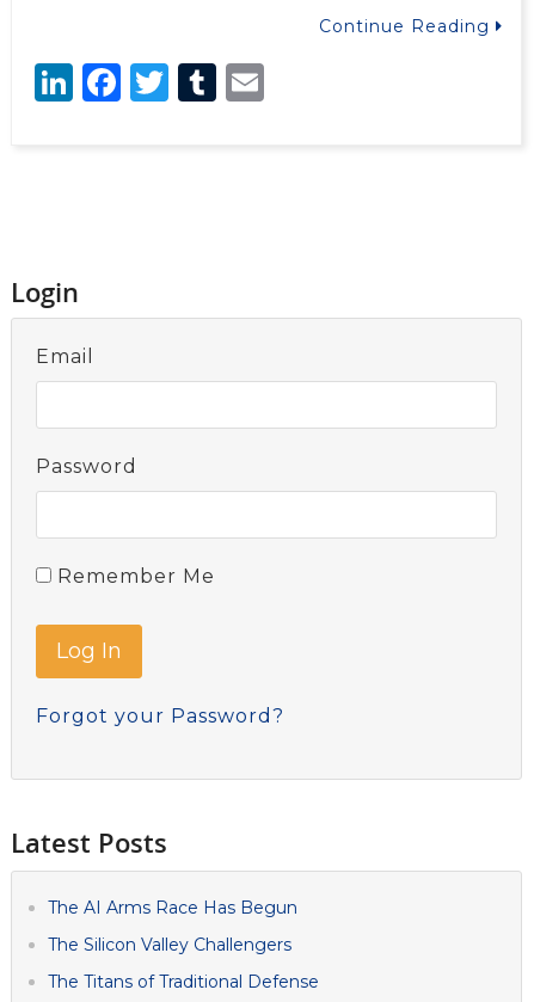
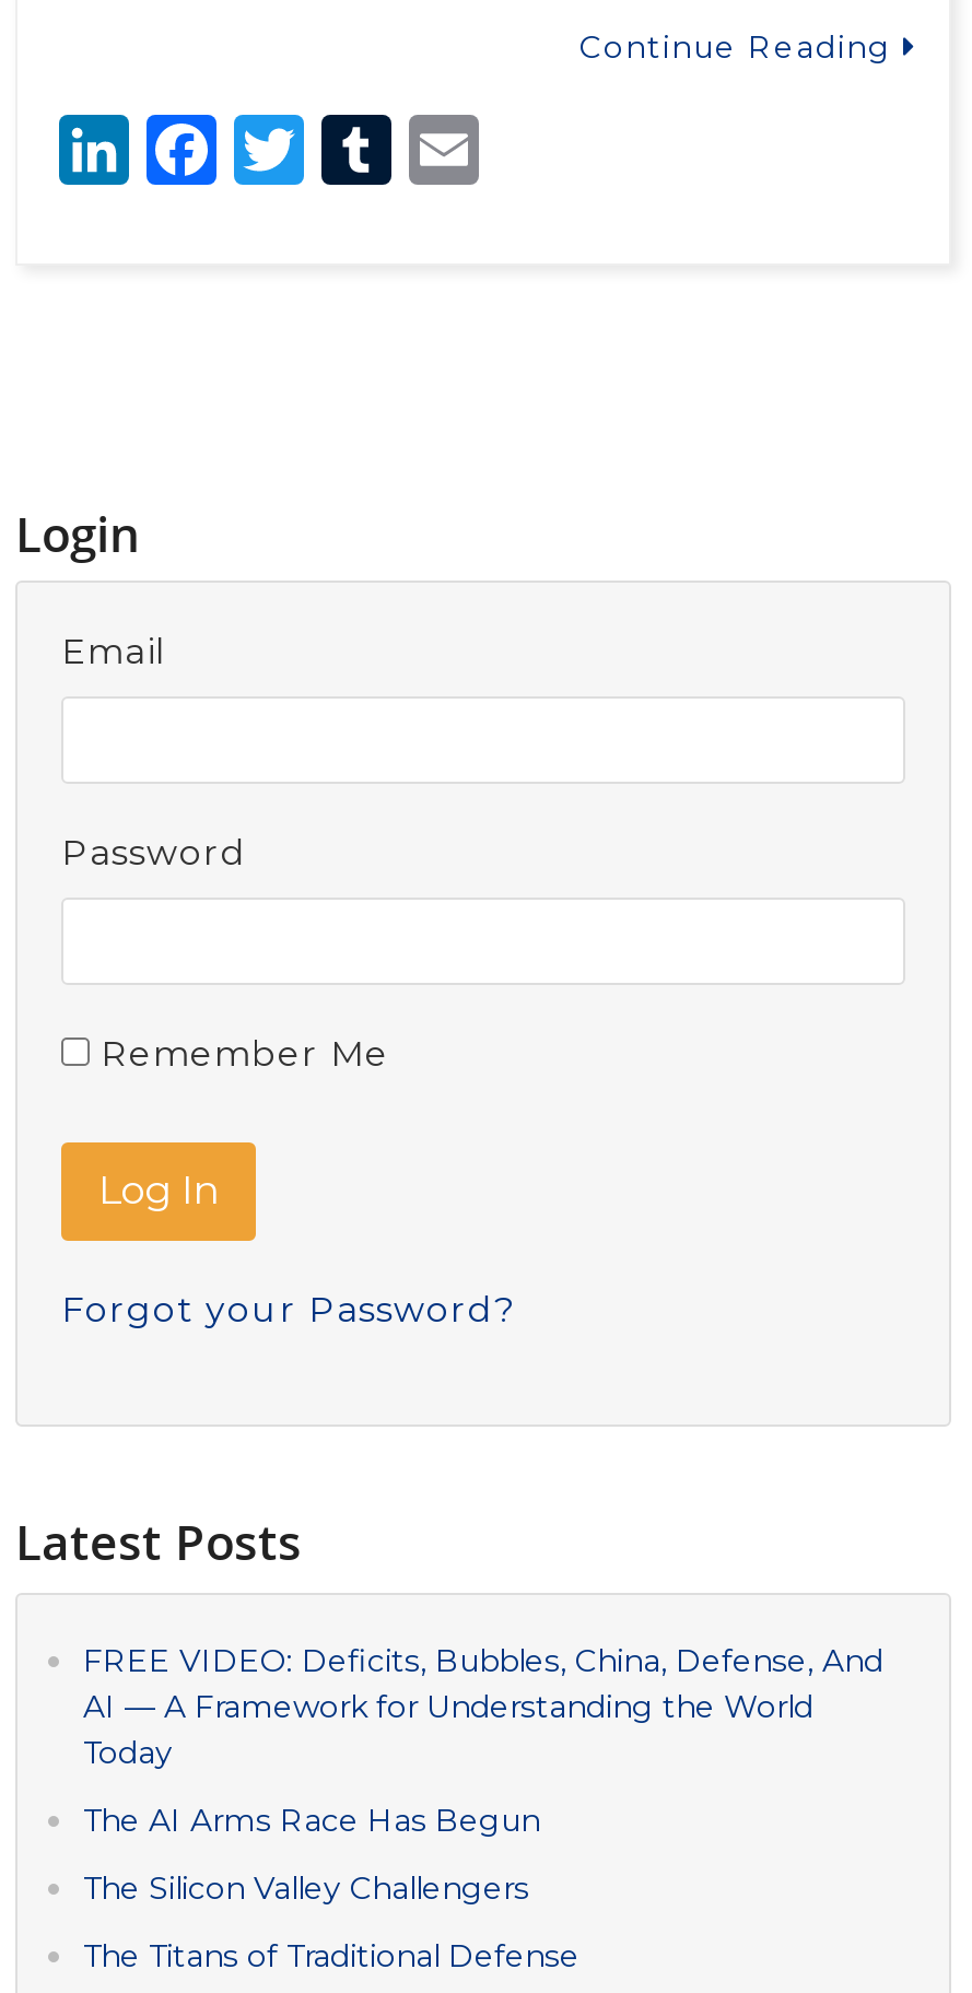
none -> [83,1640,883,1771] FREE VIDEO: Deficits, Bubbles, China, Defense, And | AI — A Framework for Understanding the World | Today

